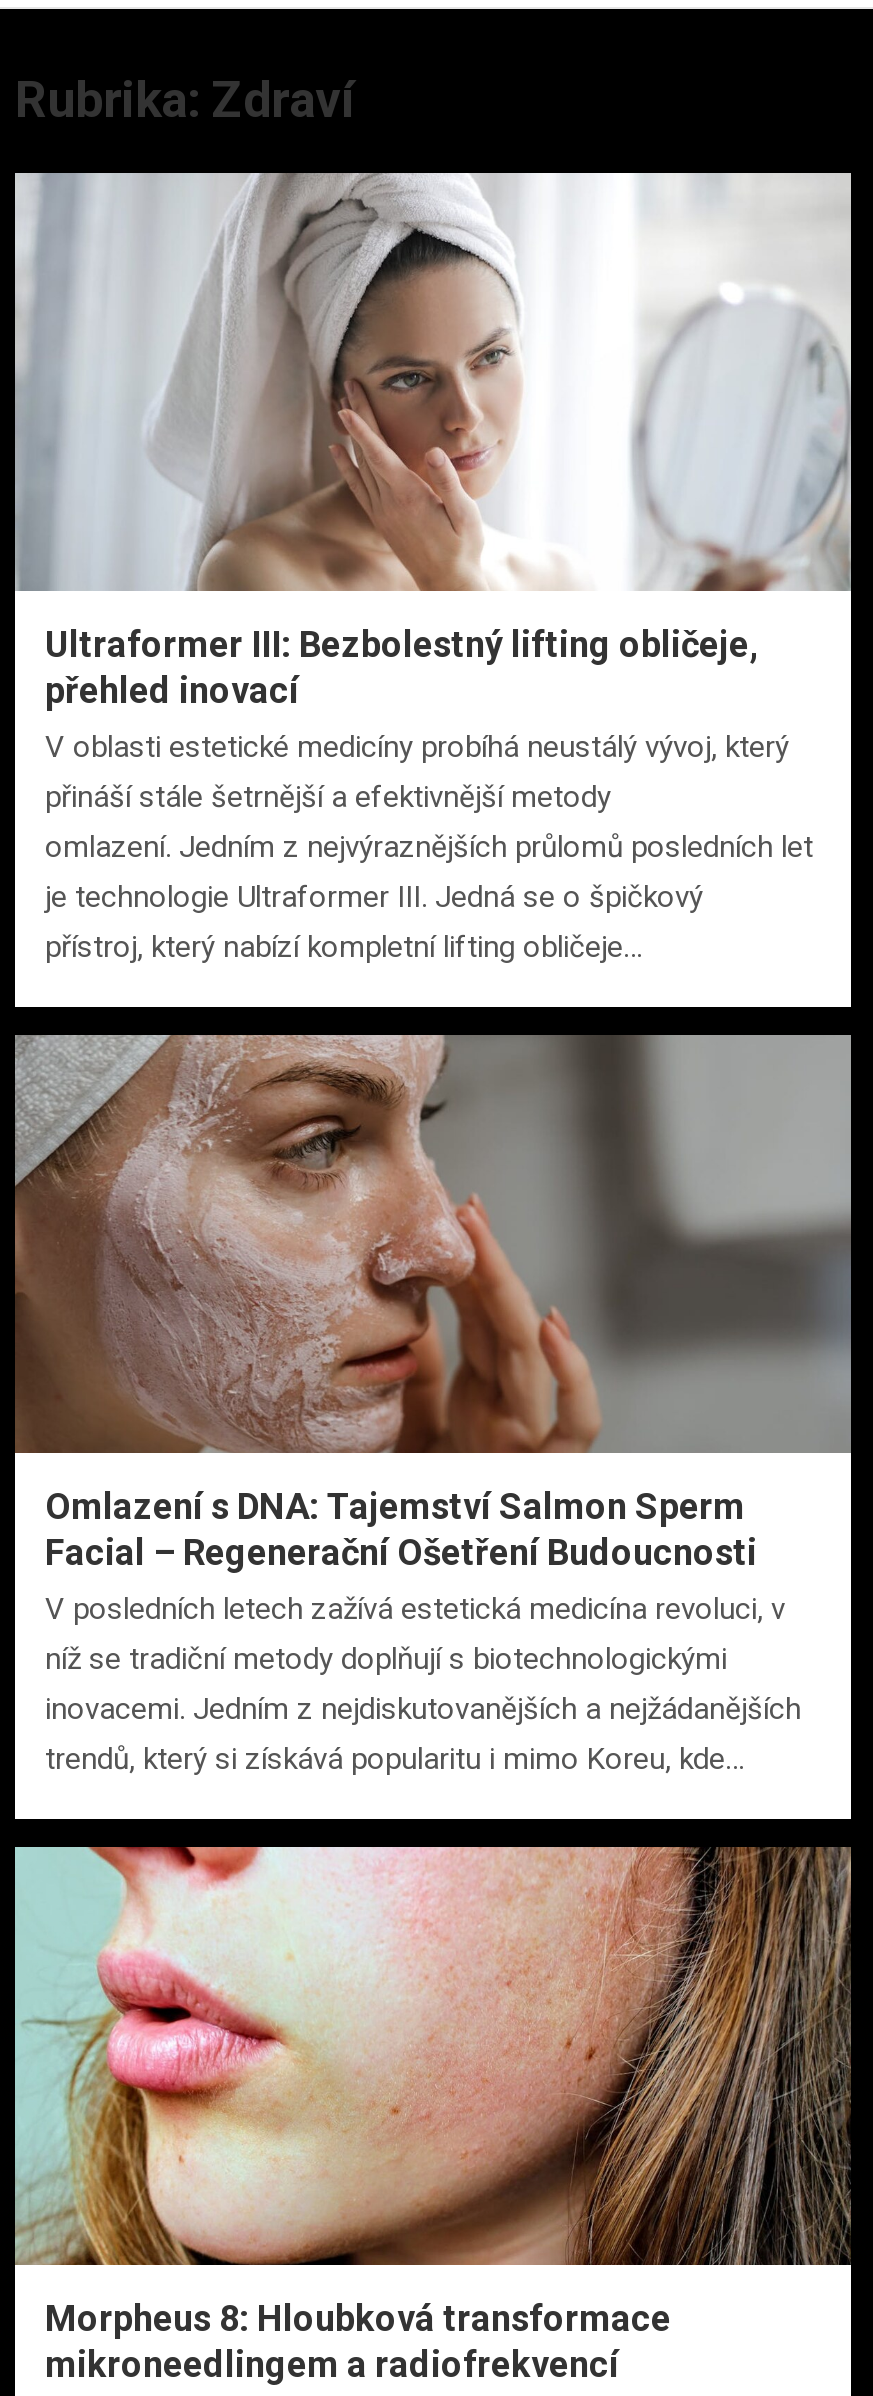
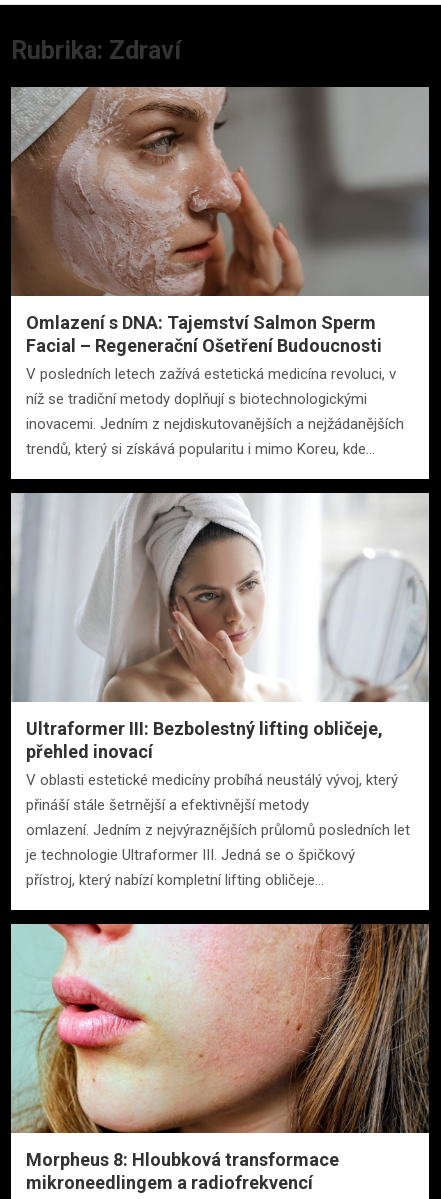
moved [45,170,813,965] -> [26,491,410,889]: [image] | Ultraformer III: Bezbolestný lifting obličeje, | přehled inovací | V oblasti estetické medicíny probíhá neustálý vývoj, který | přináší stále šetrnější a efektivnější metody | omlazení. Jedním z nejvýraznějších průlomů posledních let | je technologie Ultraformer III. Jedná se o špičkový | přístroj, který nabízí kompletní lifting obličeje…
moved [15,1034,851,1777] -> [11,87,429,458]: [image] | Omlazení s DNA: Tajemství Salmon Sperm | Facial – Regenerační Ošetření Budoucnosti | V posledních letech zažívá estetická medicína revoluci, v | níž se tradiční metody doplňují s biotechnologickými | inovacemi. Jedním z nejdiskutovanějších a nejžádanějších | trendů, který si získává popularitu i mimo Koreu, kde…

